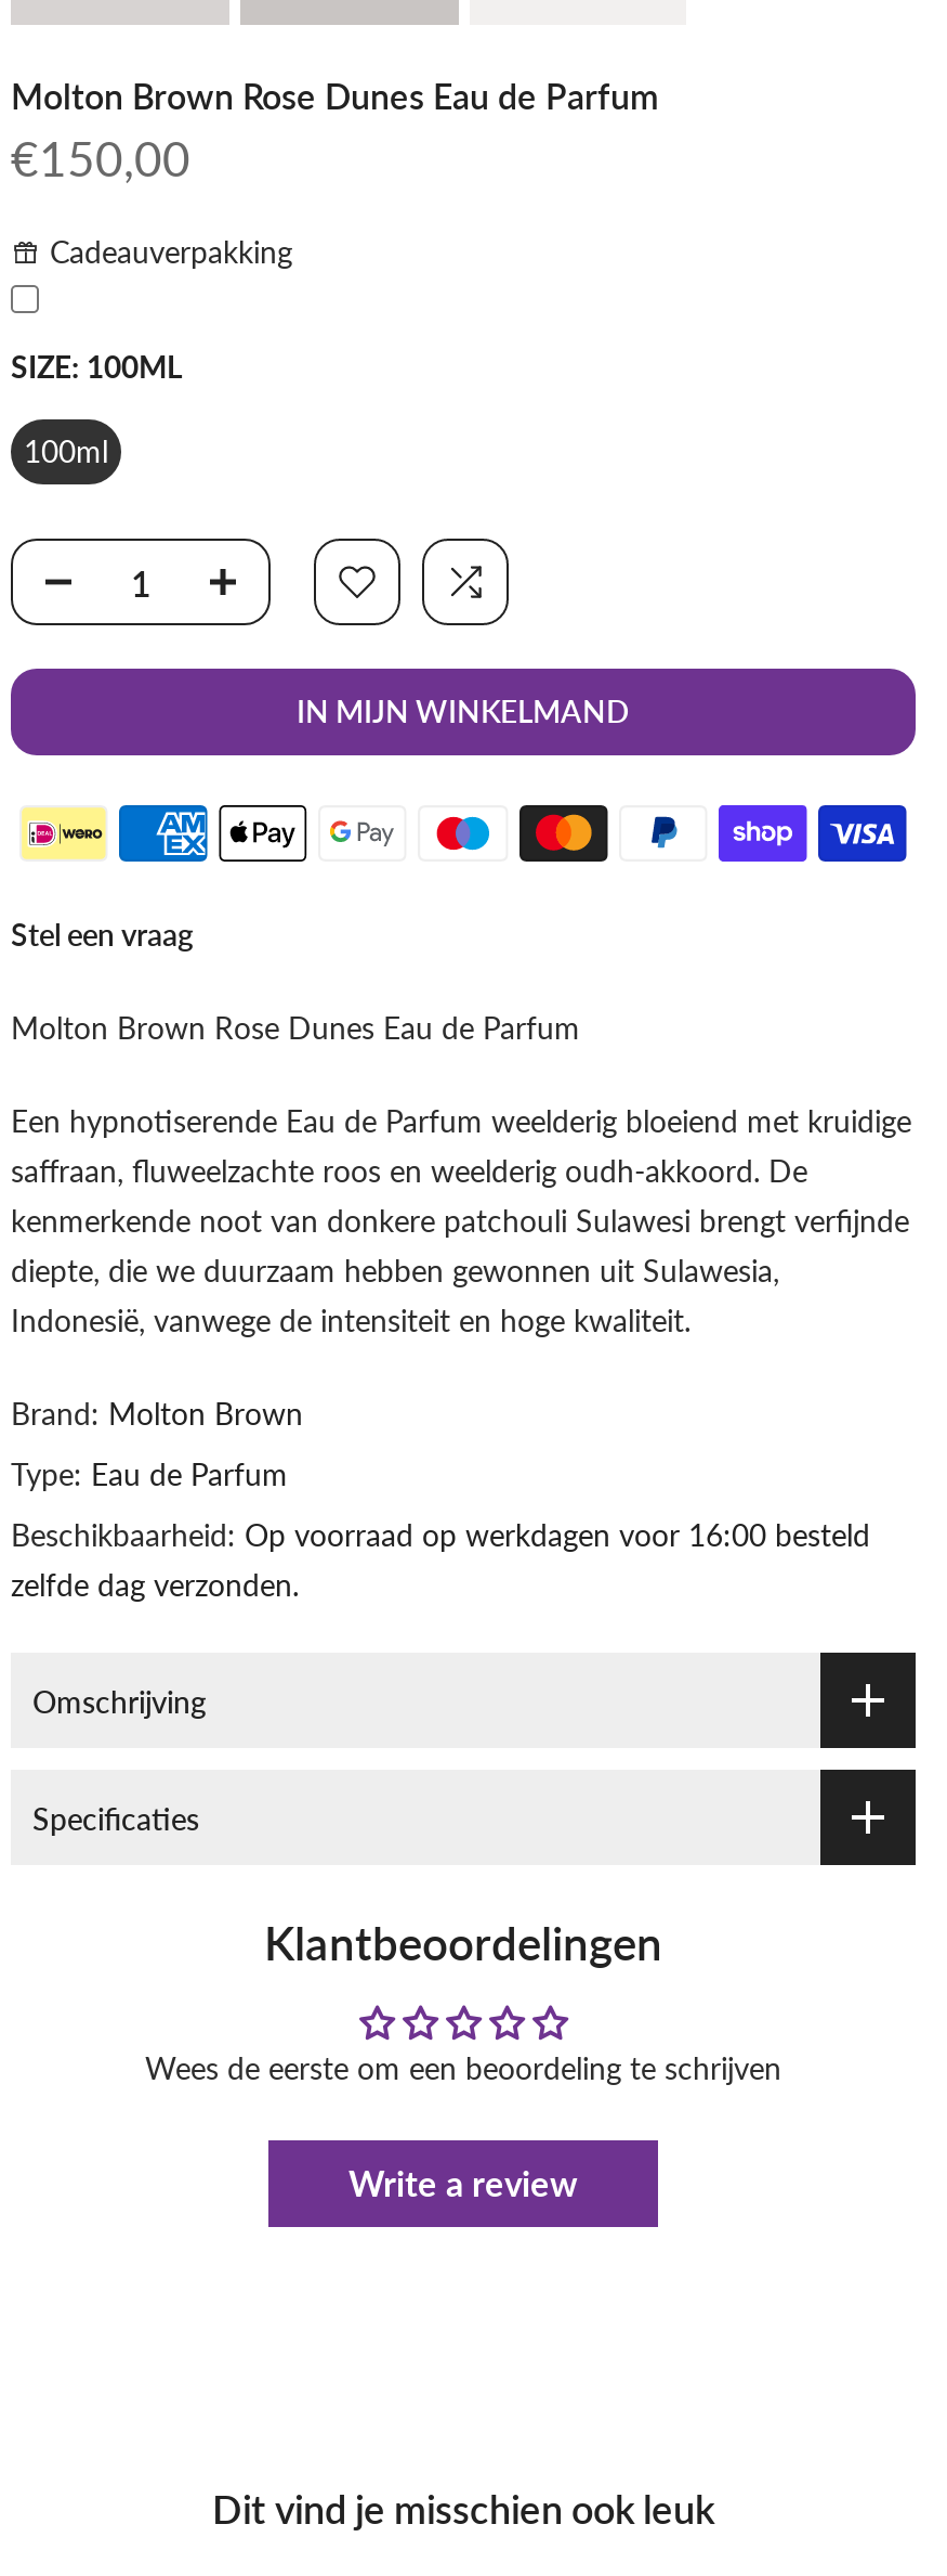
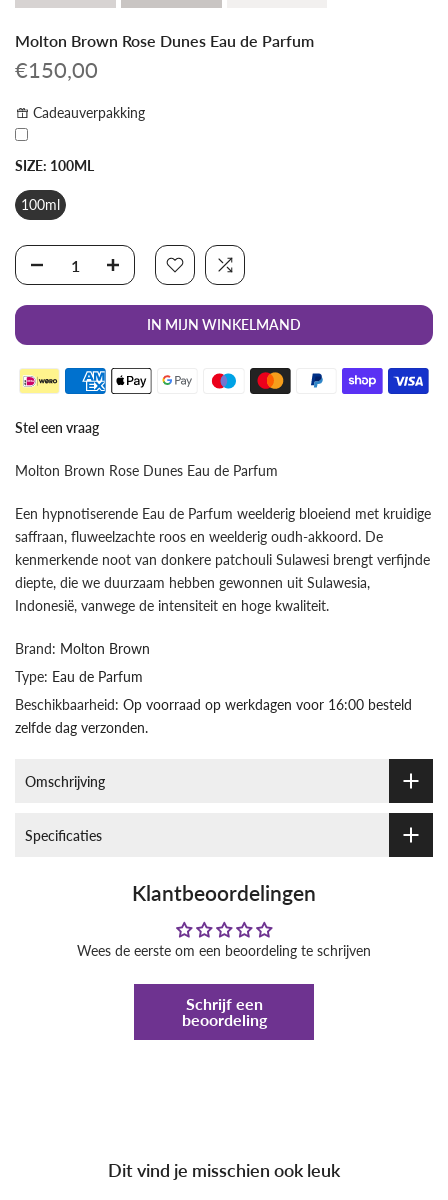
[348,2162,578,2204] Write a review -> [181,994,266,1029] Schrijf een | beoordeling

